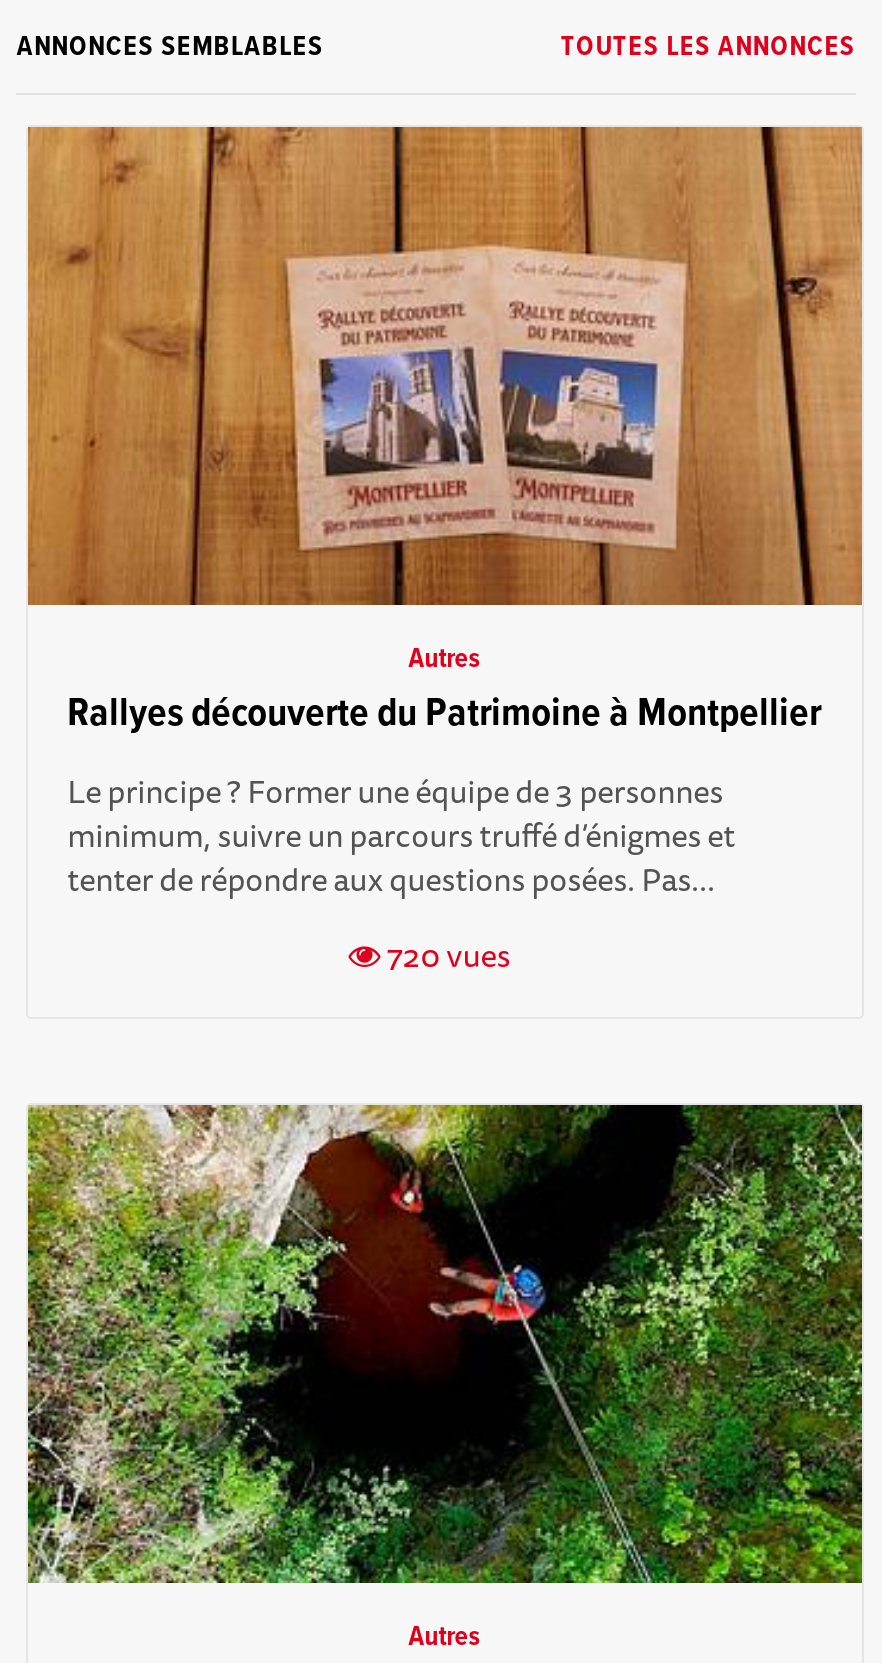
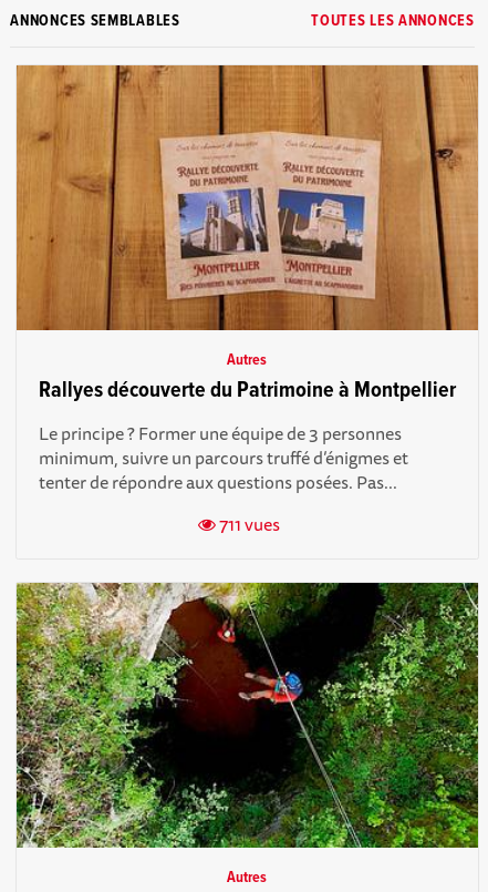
[380,930,510,982] 720 vues -> [215,510,280,539] 711 vues

